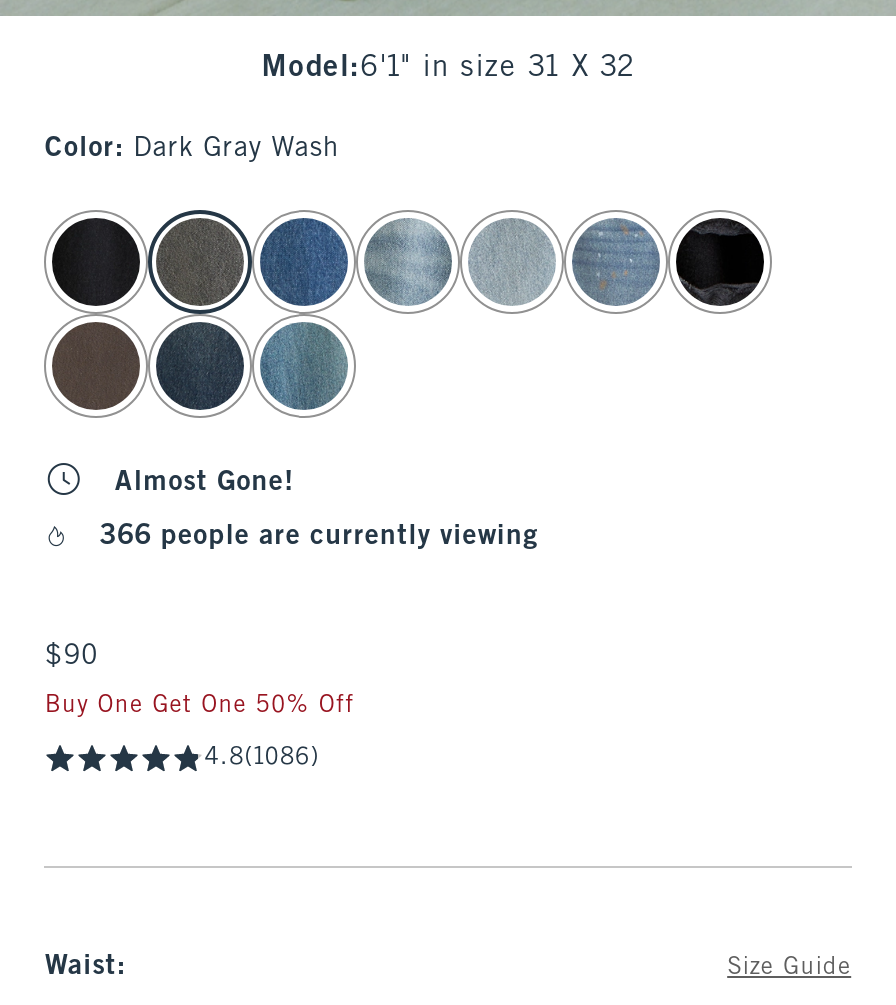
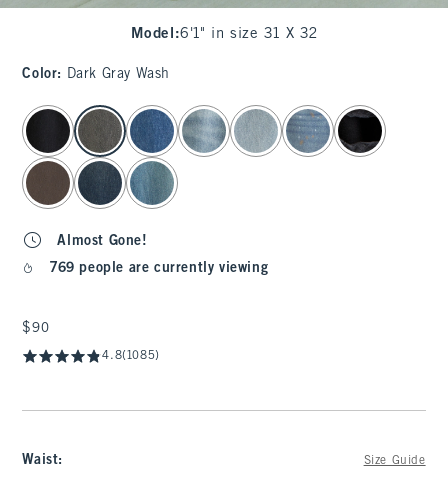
[100,524,538,550] 366 people are currently viewing -> [50,262,268,275] 769 people are currently viewing
[45,694,354,770] Buy One Get One 50% Off | 4.8(1086) -> [102,350,160,362] 4.8(1085)

